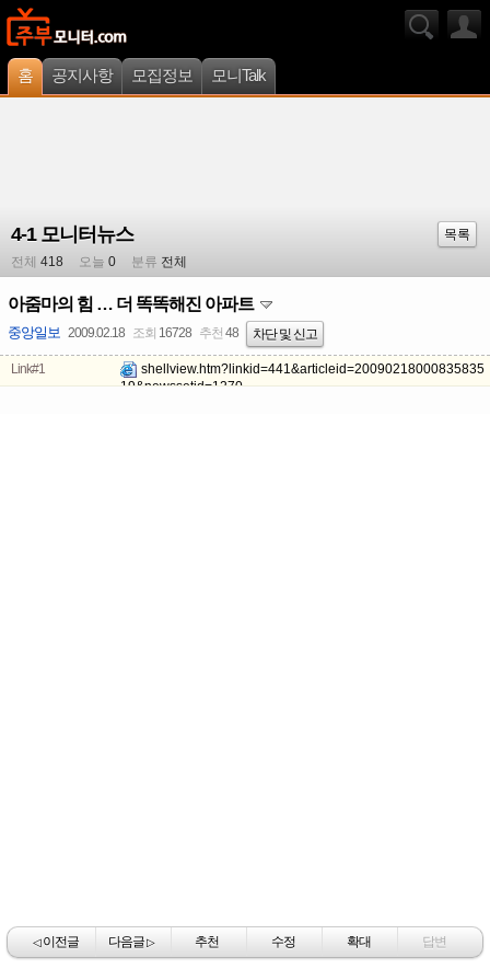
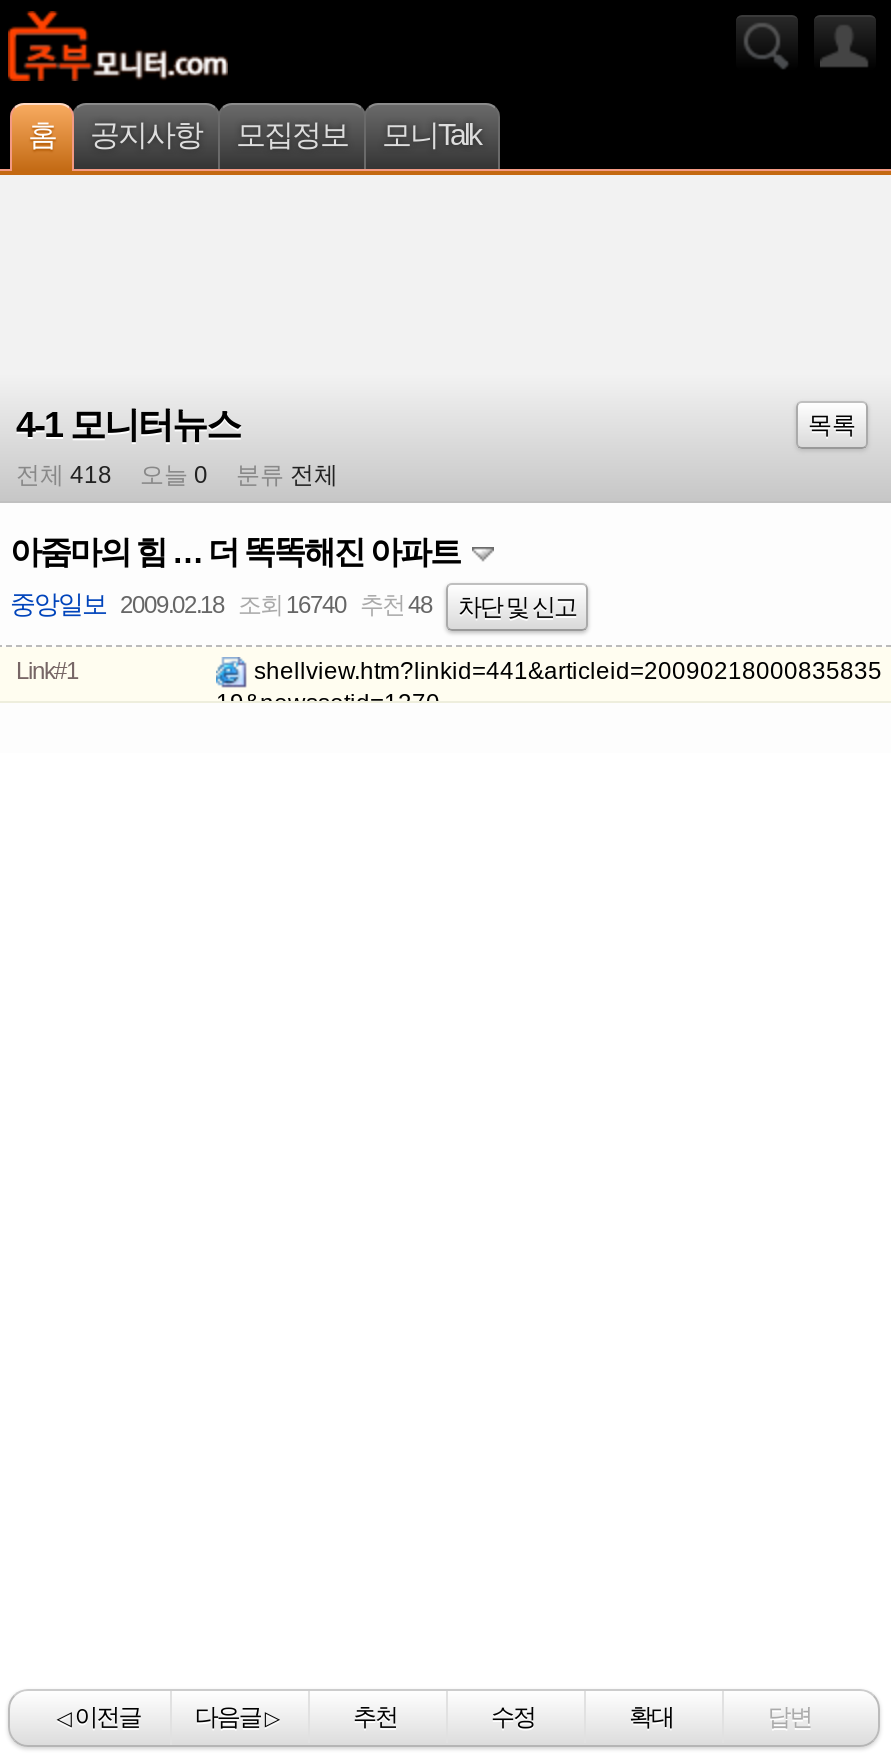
[8,324,238,341] 중앙일보 2009.02.18 조회 16728 추천 48 -> [10,590,432,620] 중앙일보 2009.02.18 조회 16740 추천 48

